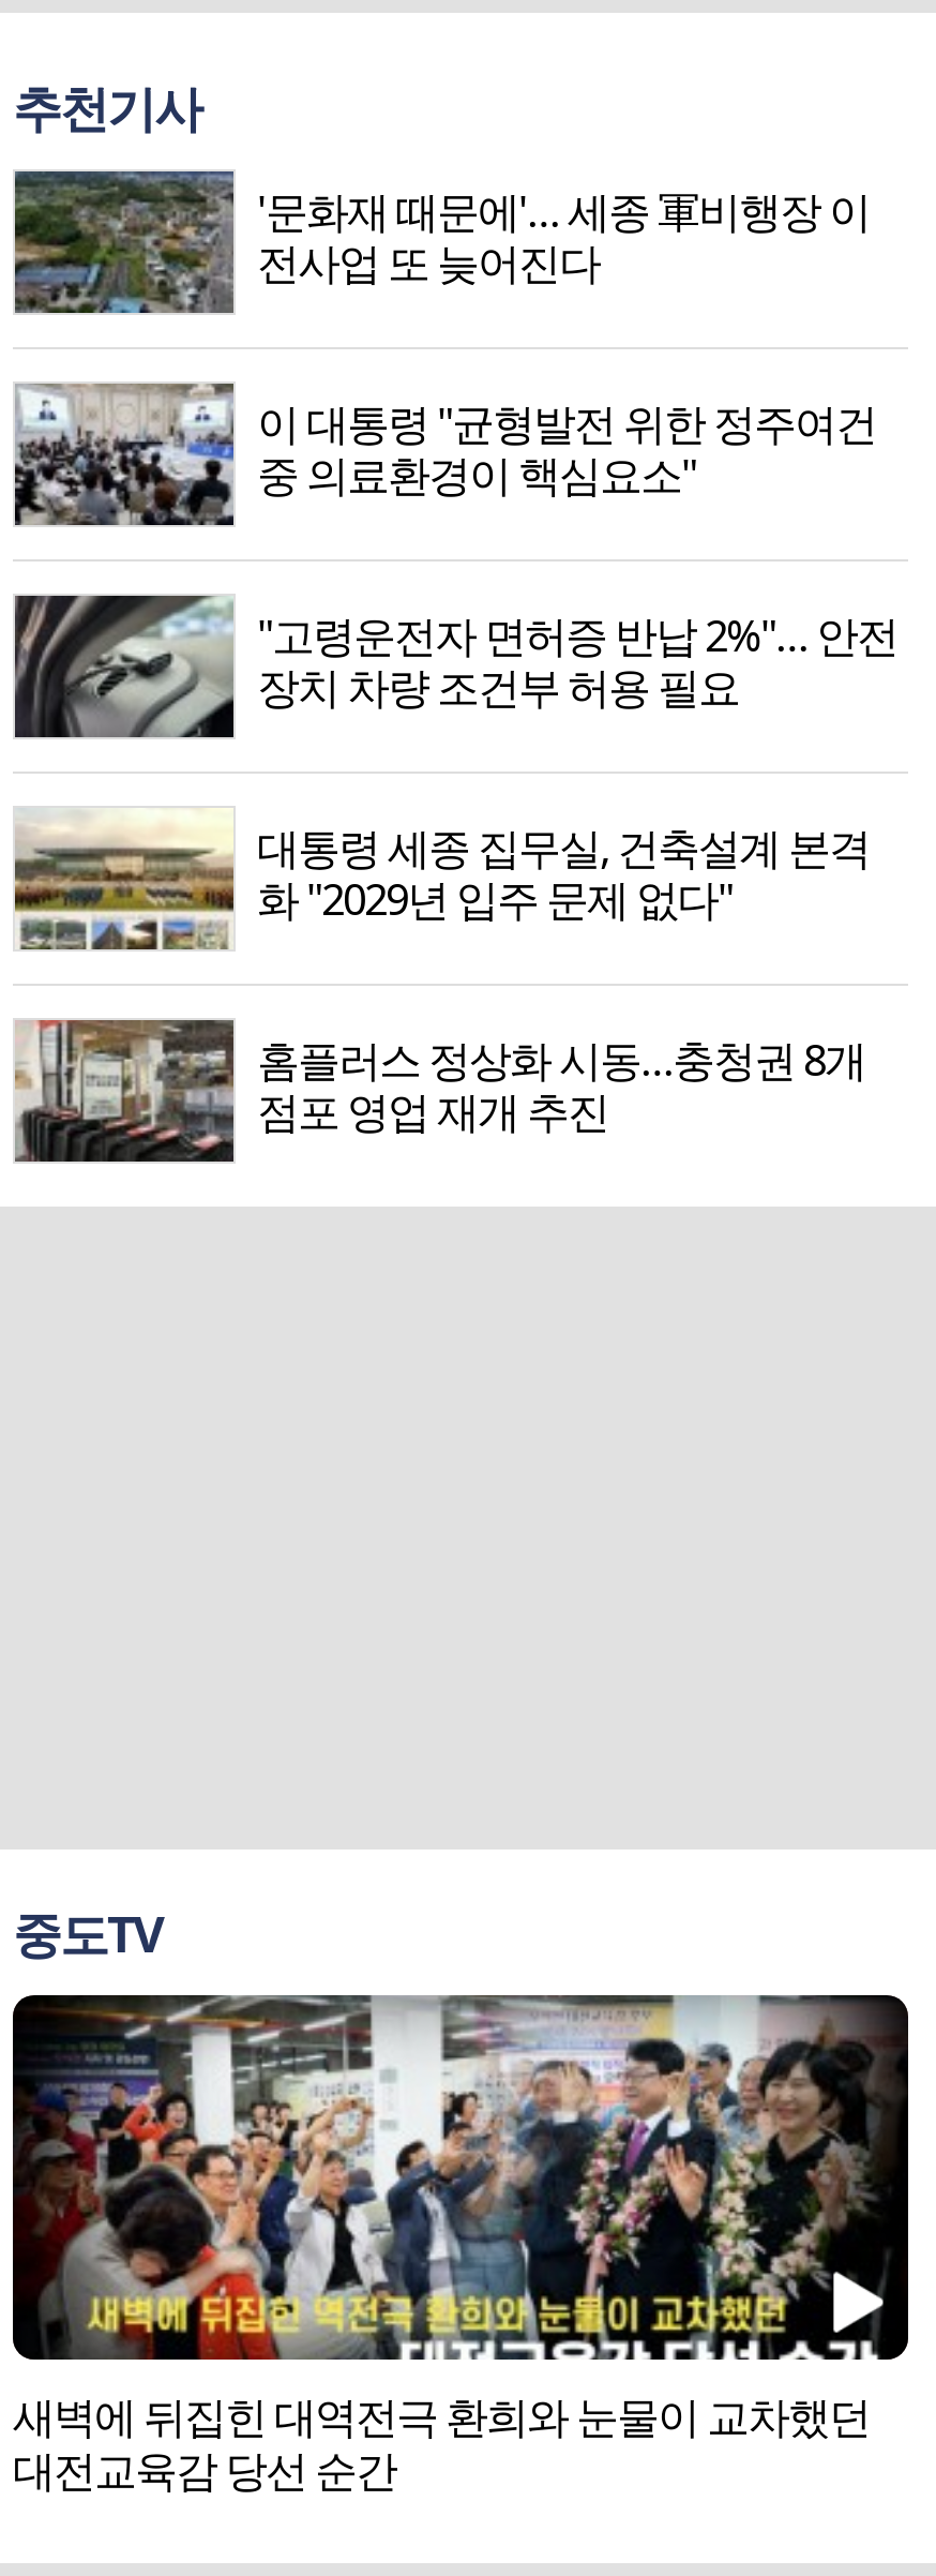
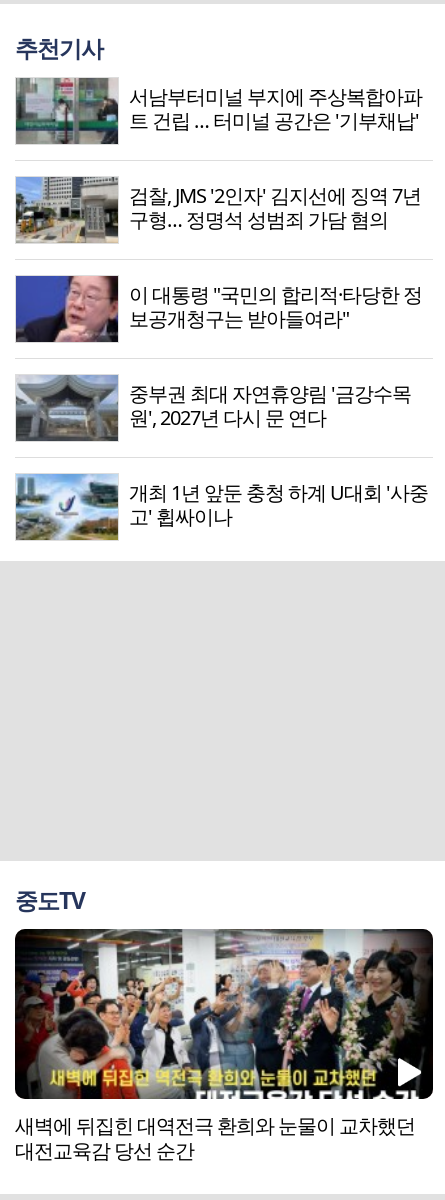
[15,169,870,315] [image] | '문화재 때문에'… 세종 軍비행장 이 | 전사업 또 늦어진다 -> [16,78,422,145] [image] | 서남부터미널 부지에 주상복합아파 | 트 건립 … 터미널 공간은 '기부채납'
[13,384,876,527] [image] | 이 대통령 "균형발전 위한 정주여건 | 중 의료환경이 핵심요소" -> [16,177,421,244] [image] | 검찰, JMS '2인자' 김지선에 징역 7년 | 구형… 정명석 성범죄 가담 혐의
[13,594,897,739] [image] | "고령운전자 면허증 반납 2%"… 안전 | 장치 차량 조건부 허용 필요 -> [15,275,422,343] [image] | 이 대통령 "국민의 합리적·타당한 정 | 보공개청구는 받아들여라"
[13,808,870,949] [image] | 대통령 세종 집무실, 건축설계 본격 | 화 "2029년 입주 문제 없다" -> [15,374,411,441] [image] | 중부권 최대 자연휴양림 '금강수목 | 원', 2027년 다시 문 연다
[13,1018,865,1164] [image] | 홈플러스 정상화 시동…충청권 8개 | 점포 영업 재개 추진 -> [16,473,428,541] [image] | 개최 1년 앞둔 충청 하계 U대회 '사중 | 고' 휩싸이나

